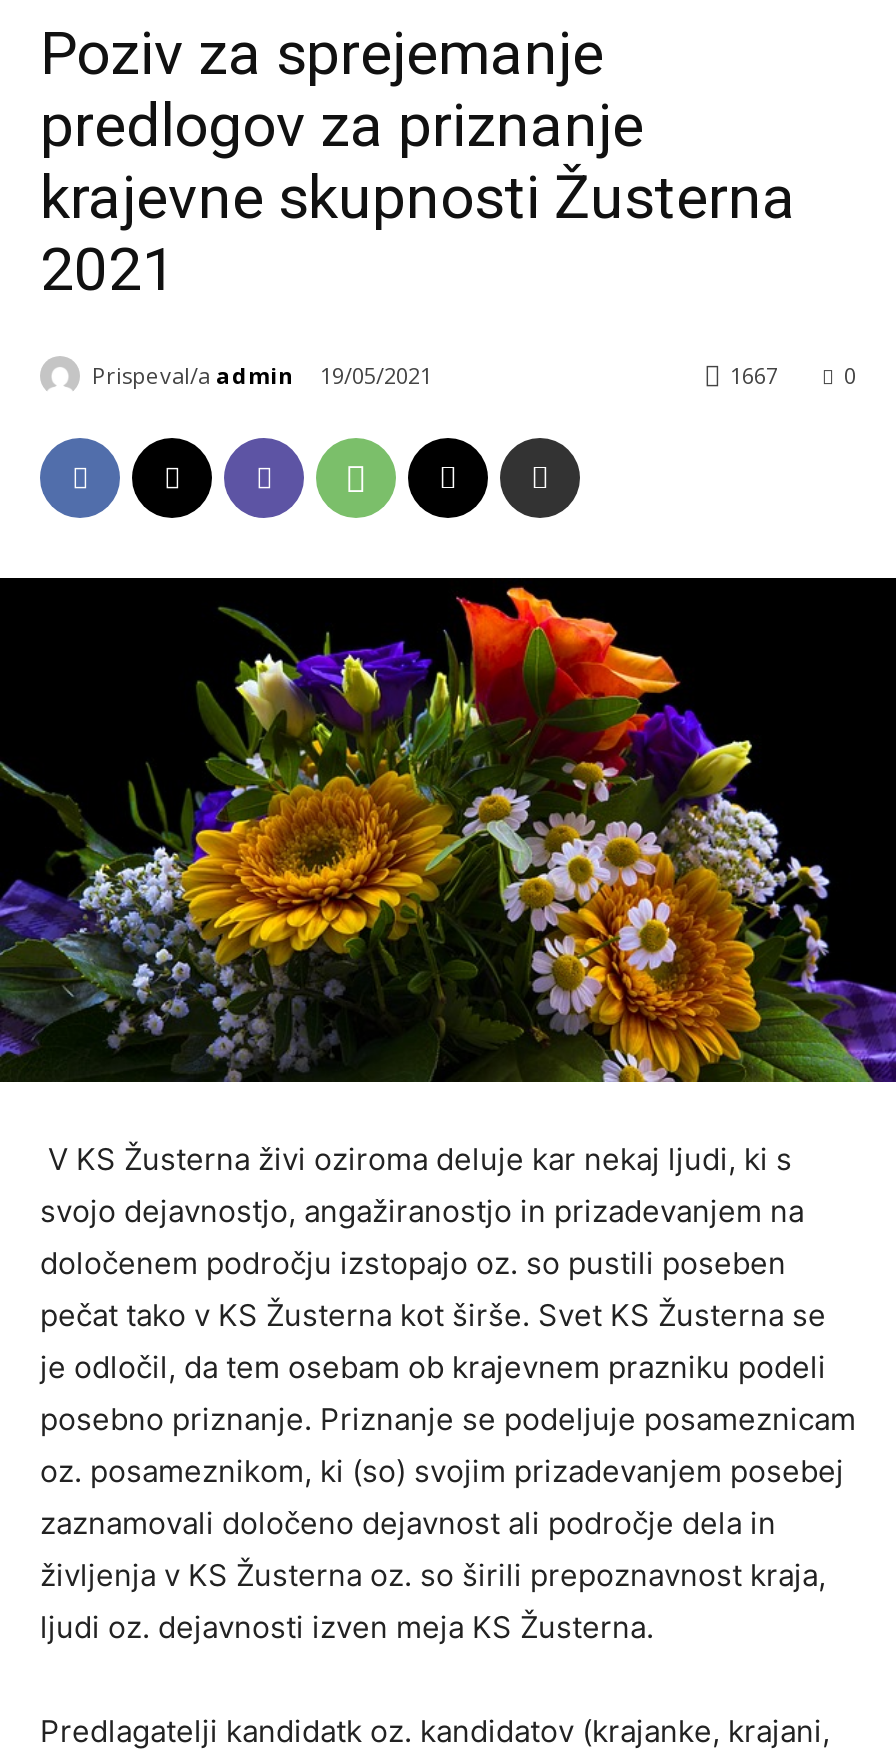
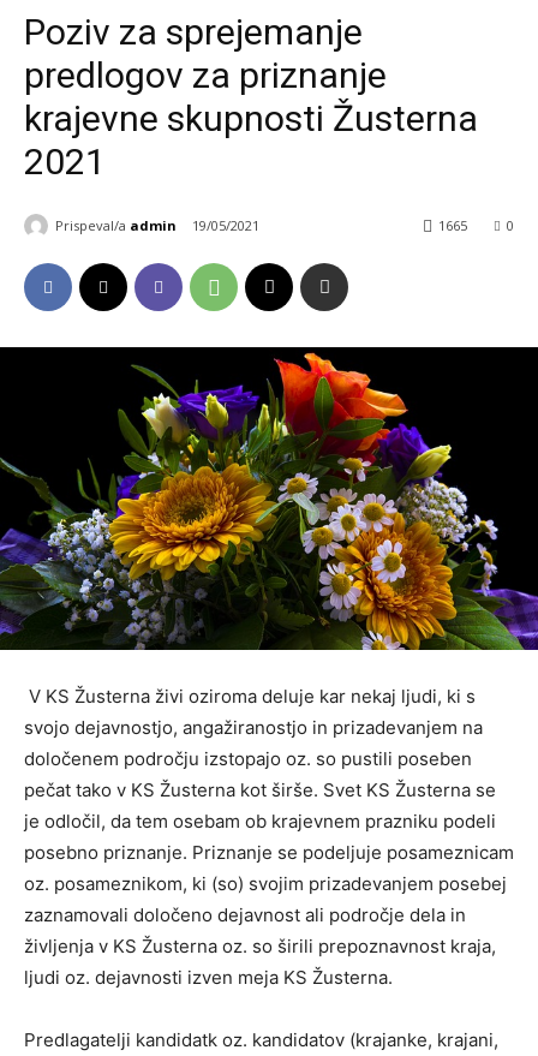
[730,360,778,390] 1667 -> [438,216,467,234] 1665

